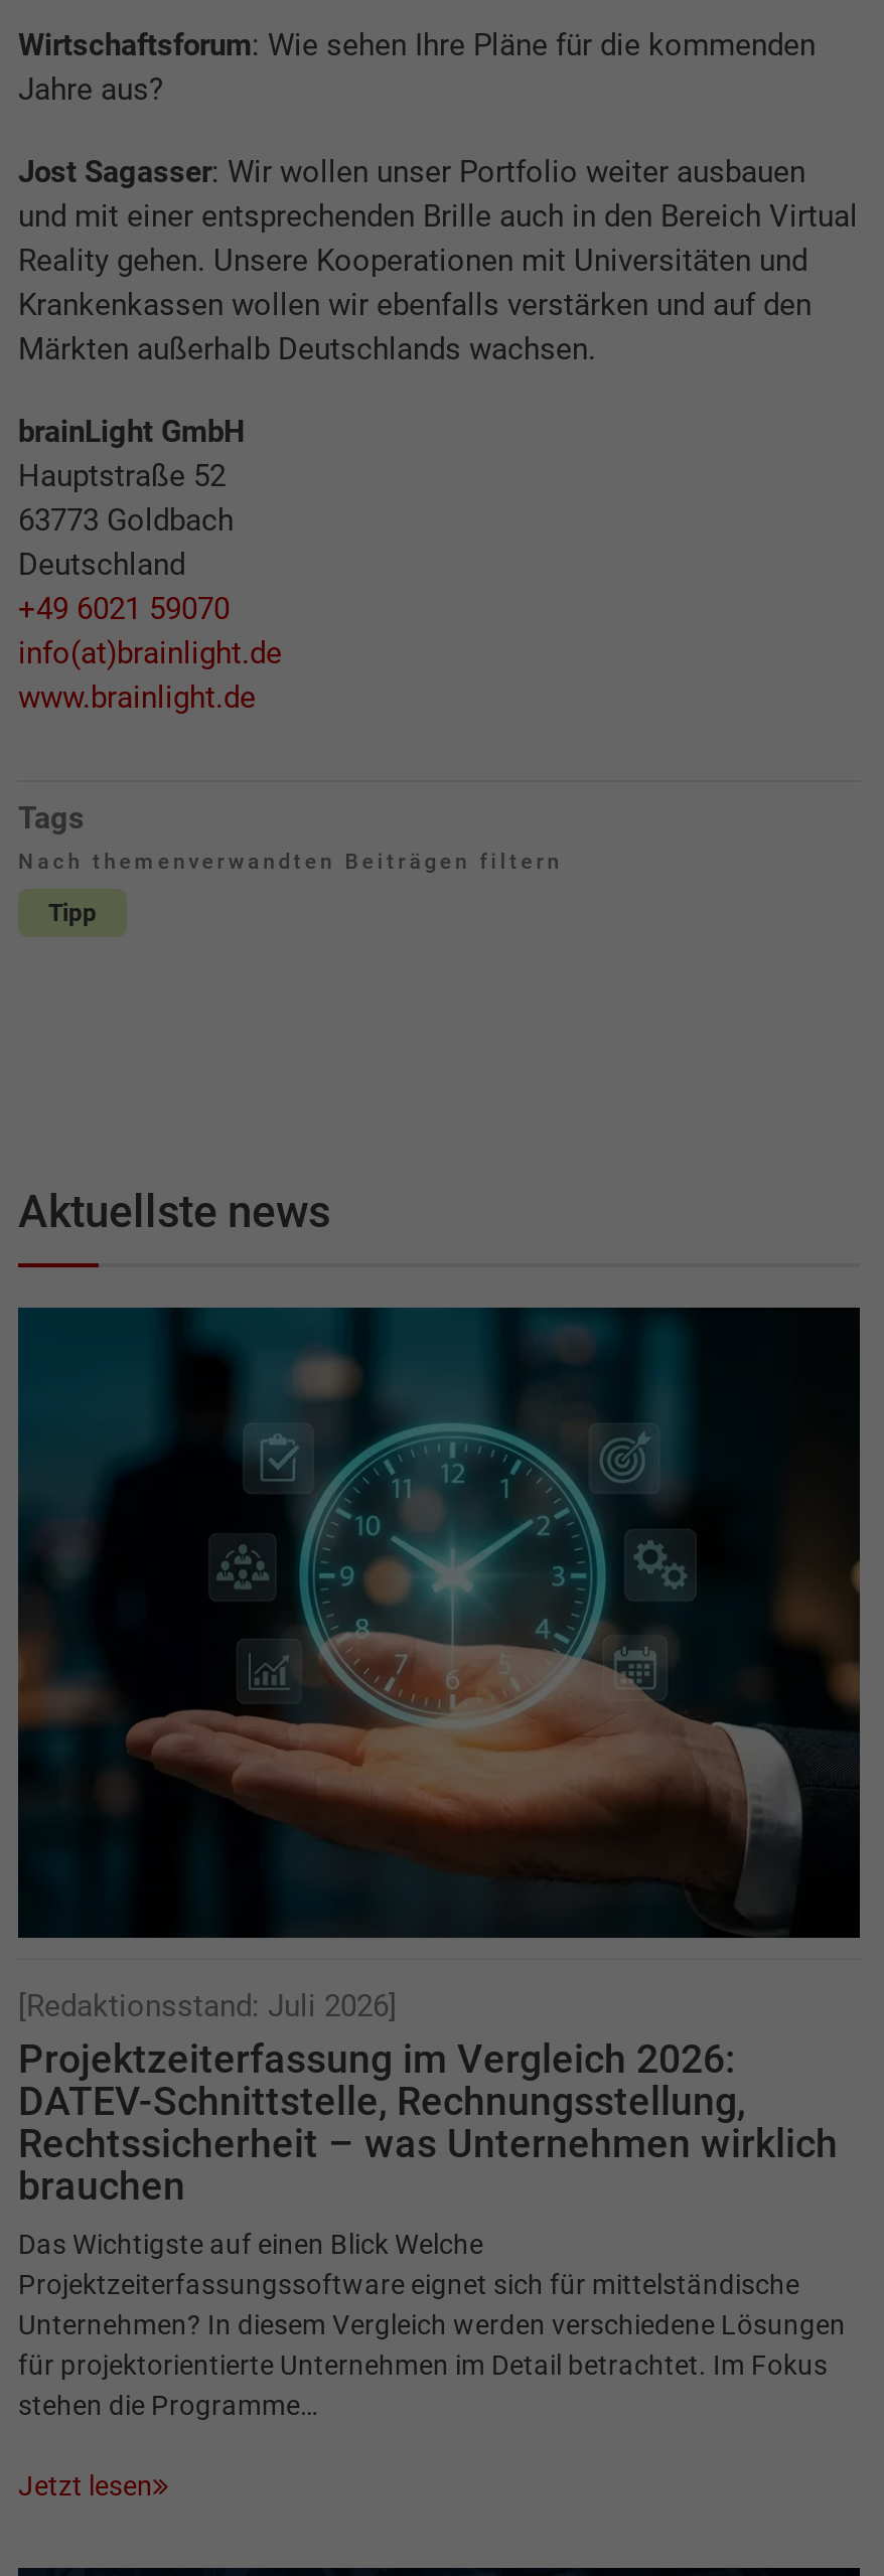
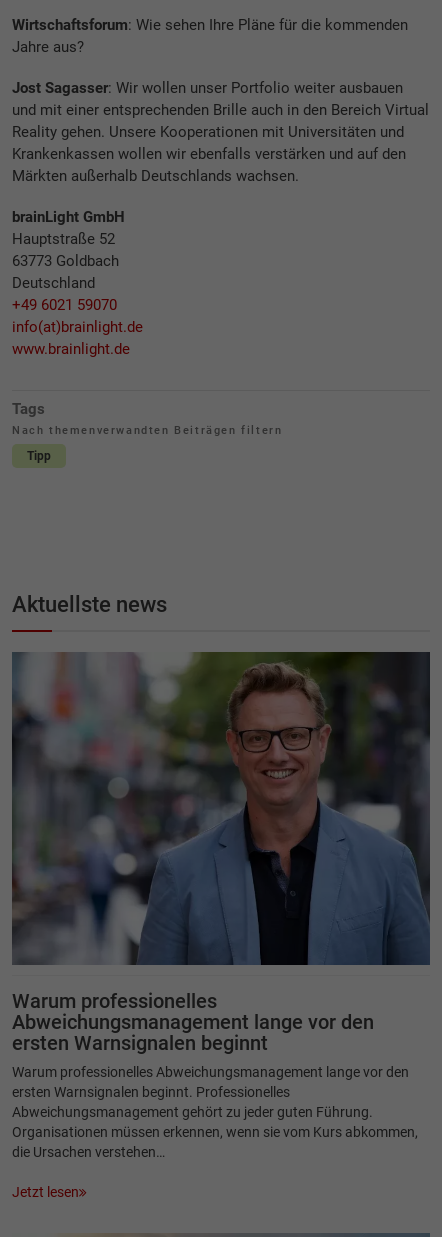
[16,1306,862,2421] [image] | [Redaktionsstand: Juli 2026] | Projektzeiterfassung im Vergleich 2026: | DATEV-Schnittstelle, Rechnungsstellung, | Rechtssicherheit – was Unternehmen wirklich | brauchen | Das Wichtigste auf einen Blick Welche | Projektzeiterfassungssoftware eignet sich für mittelständische | Unternehmen? In diesem Vergleich werden verschiedene Lösungen | für projektorientierte Unternehmen im Detail betrachtet. Im Fokus | stehen die Programme… -> [11,651,431,1160] [image] | Warum professionelles | Abweichungsmanagement lange vor den | ersten Warnsignalen beginnt | Warum professionelles Abweichungsmanagement lange vor den | ersten Warnsignalen beginnt. Professionelles | Abweichungsmanagement gehört zu jeder guten Führung. | Organisationen müssen erkennen, wenn sie vom Kurs abkommen, | die Ursachen verstehen…

